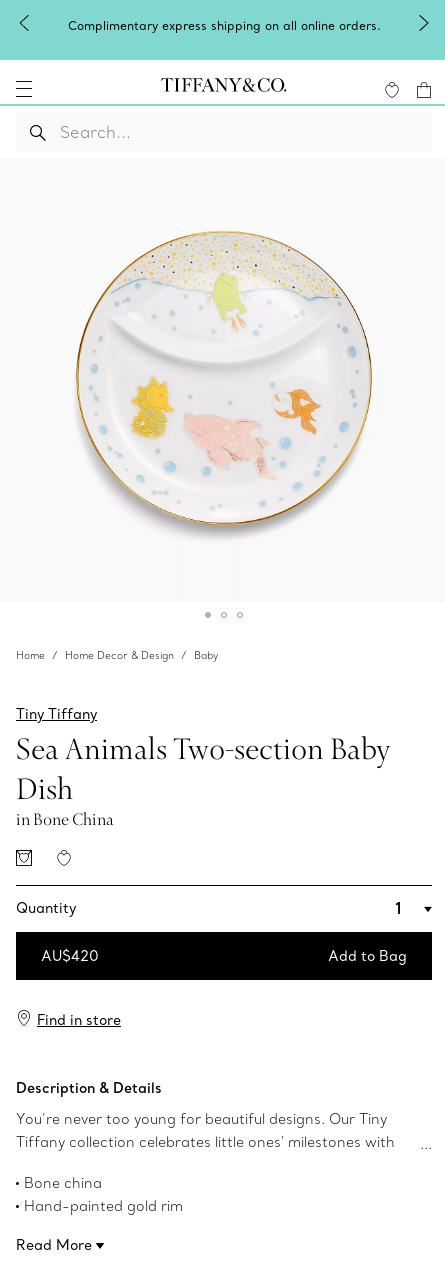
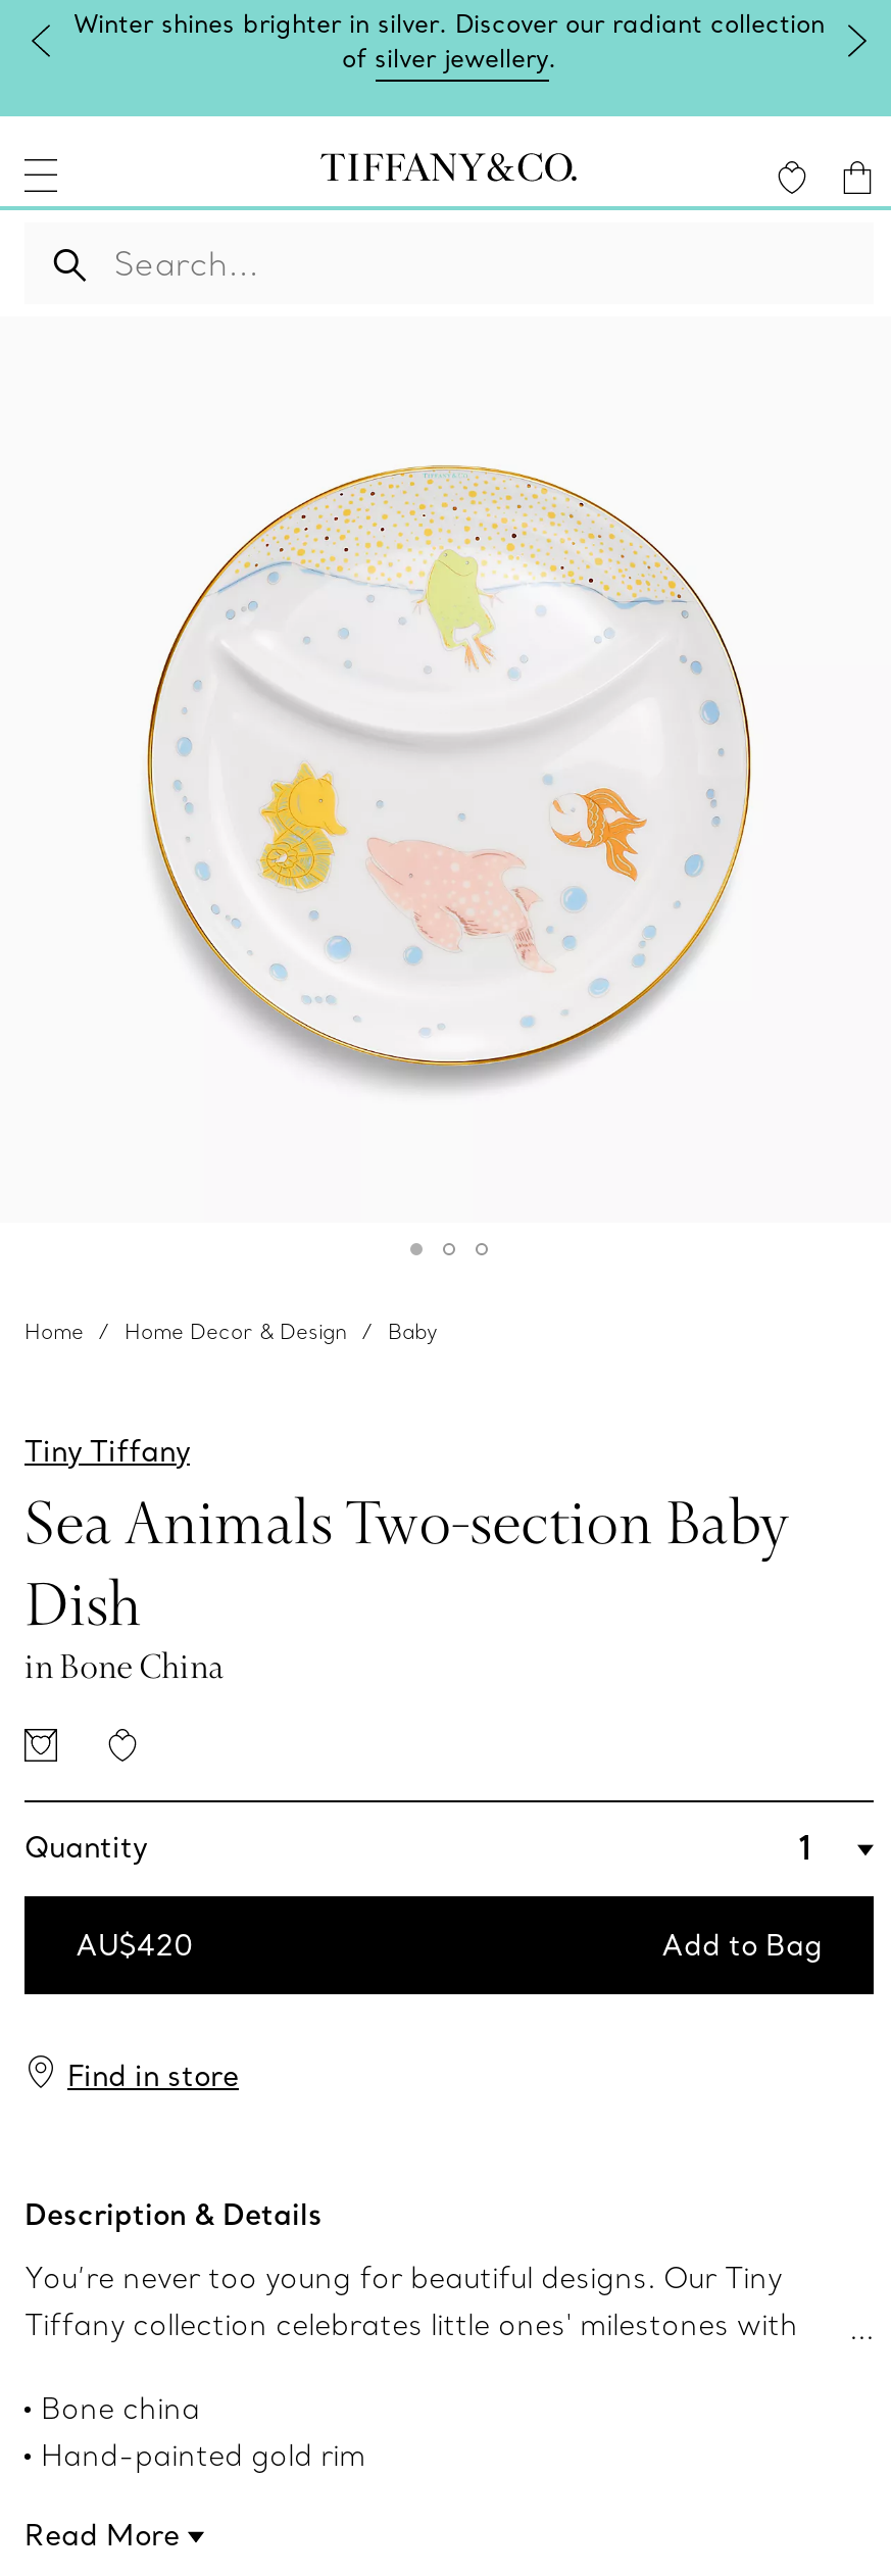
[67,18,380,33] Complimentary express shipping on all online orders. -> [73,8,825,73] Winter shines brighter in silver. Discover our radiant collection | of silver jewellery.

